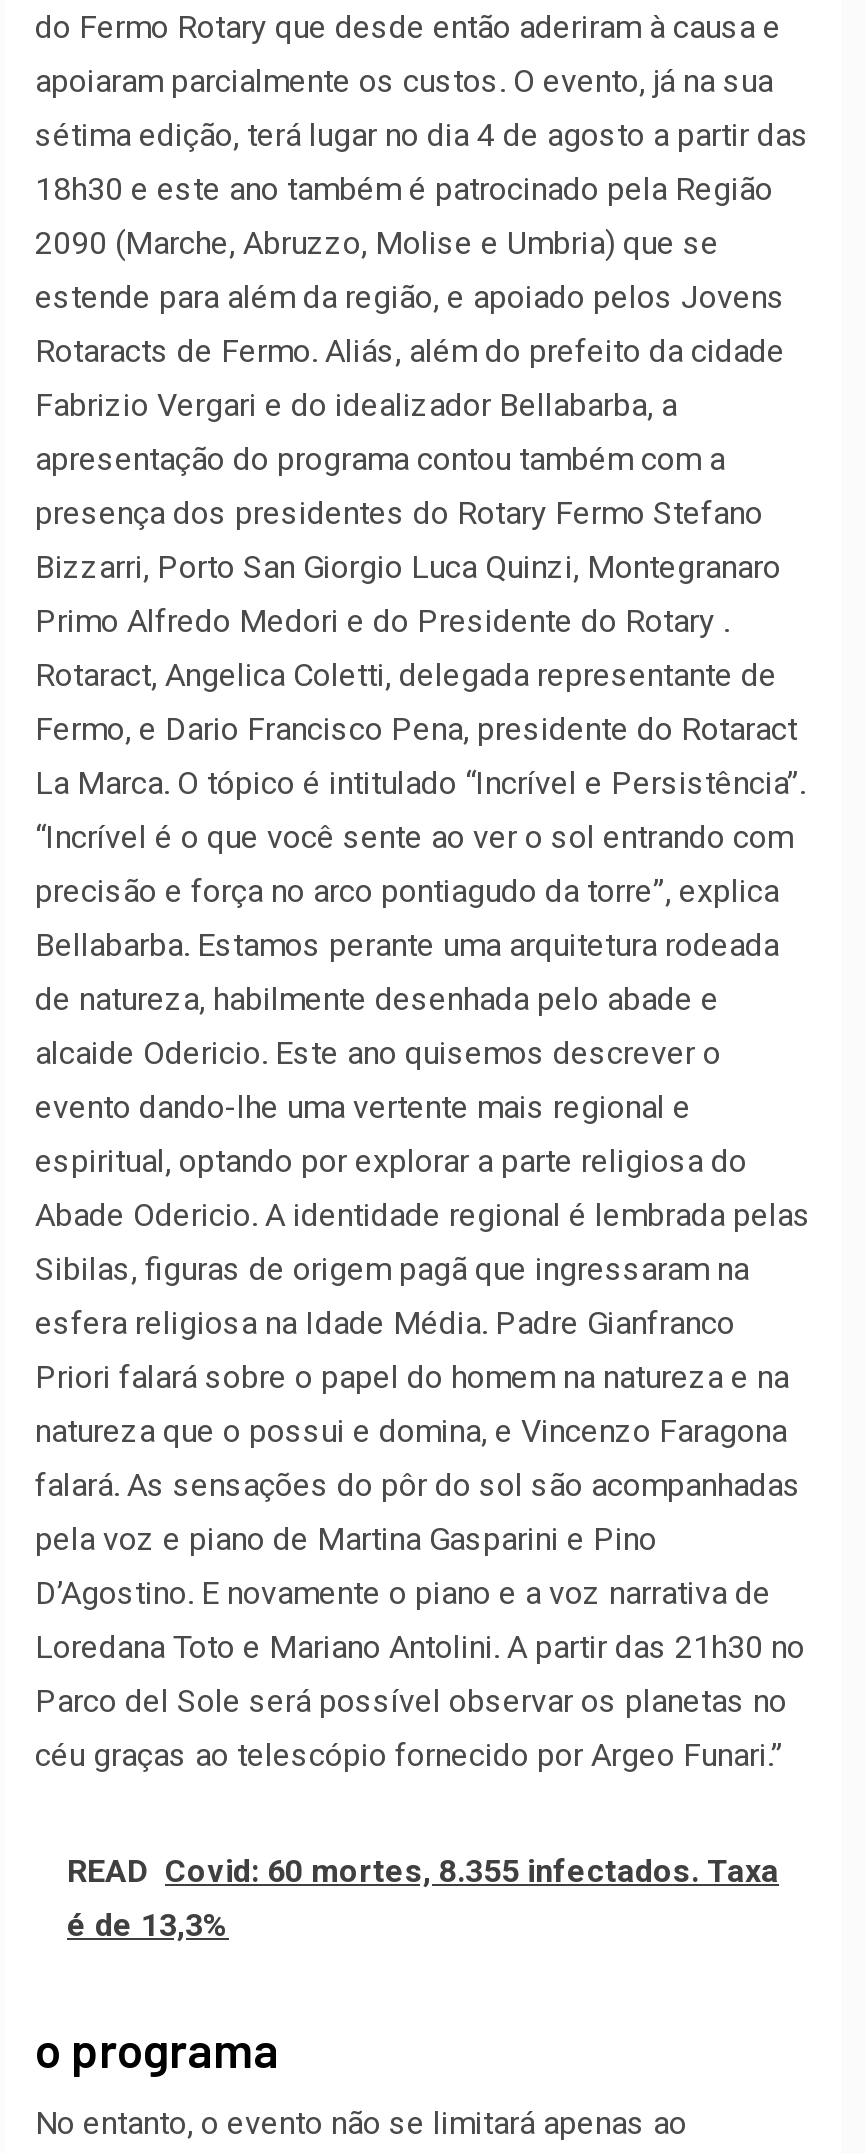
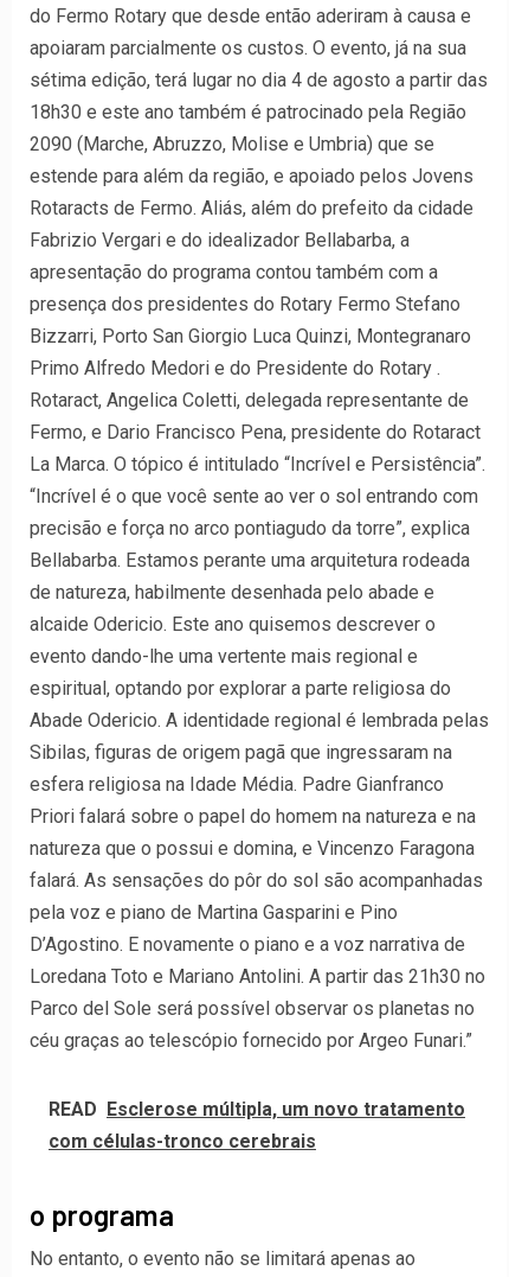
[67,1852,779,1944] READ Covid: 60 mortes, 8.355 infectados. Taxa | é de 13,3% -> [49,1098,465,1153] READ Esclerose múltipla, um novo tratamento | com células-tronco cerebrais

